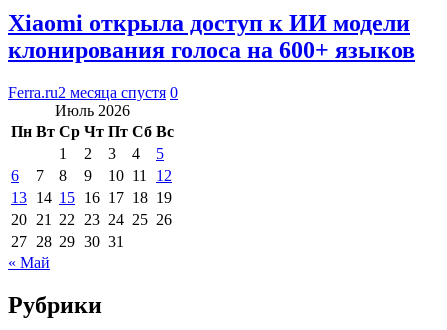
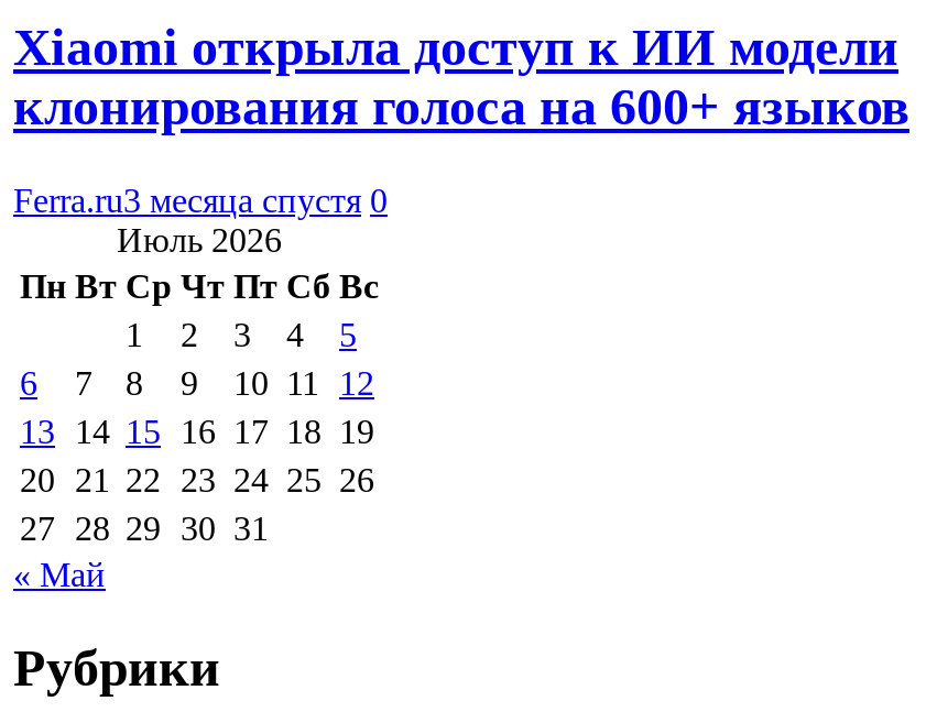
[8,84,178,101] Ferra.ru2 месяца спустя 0 -> [13,181,388,219] Ferra.ru3 месяца спустя 0

